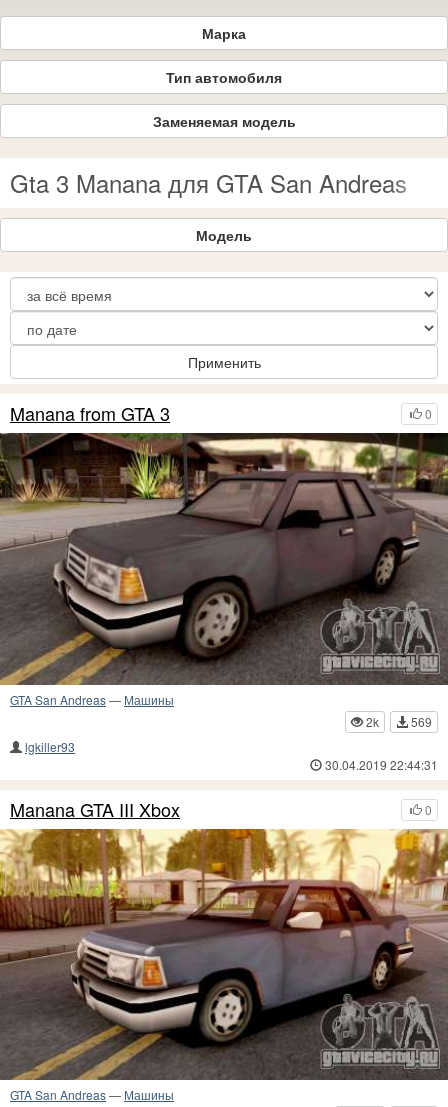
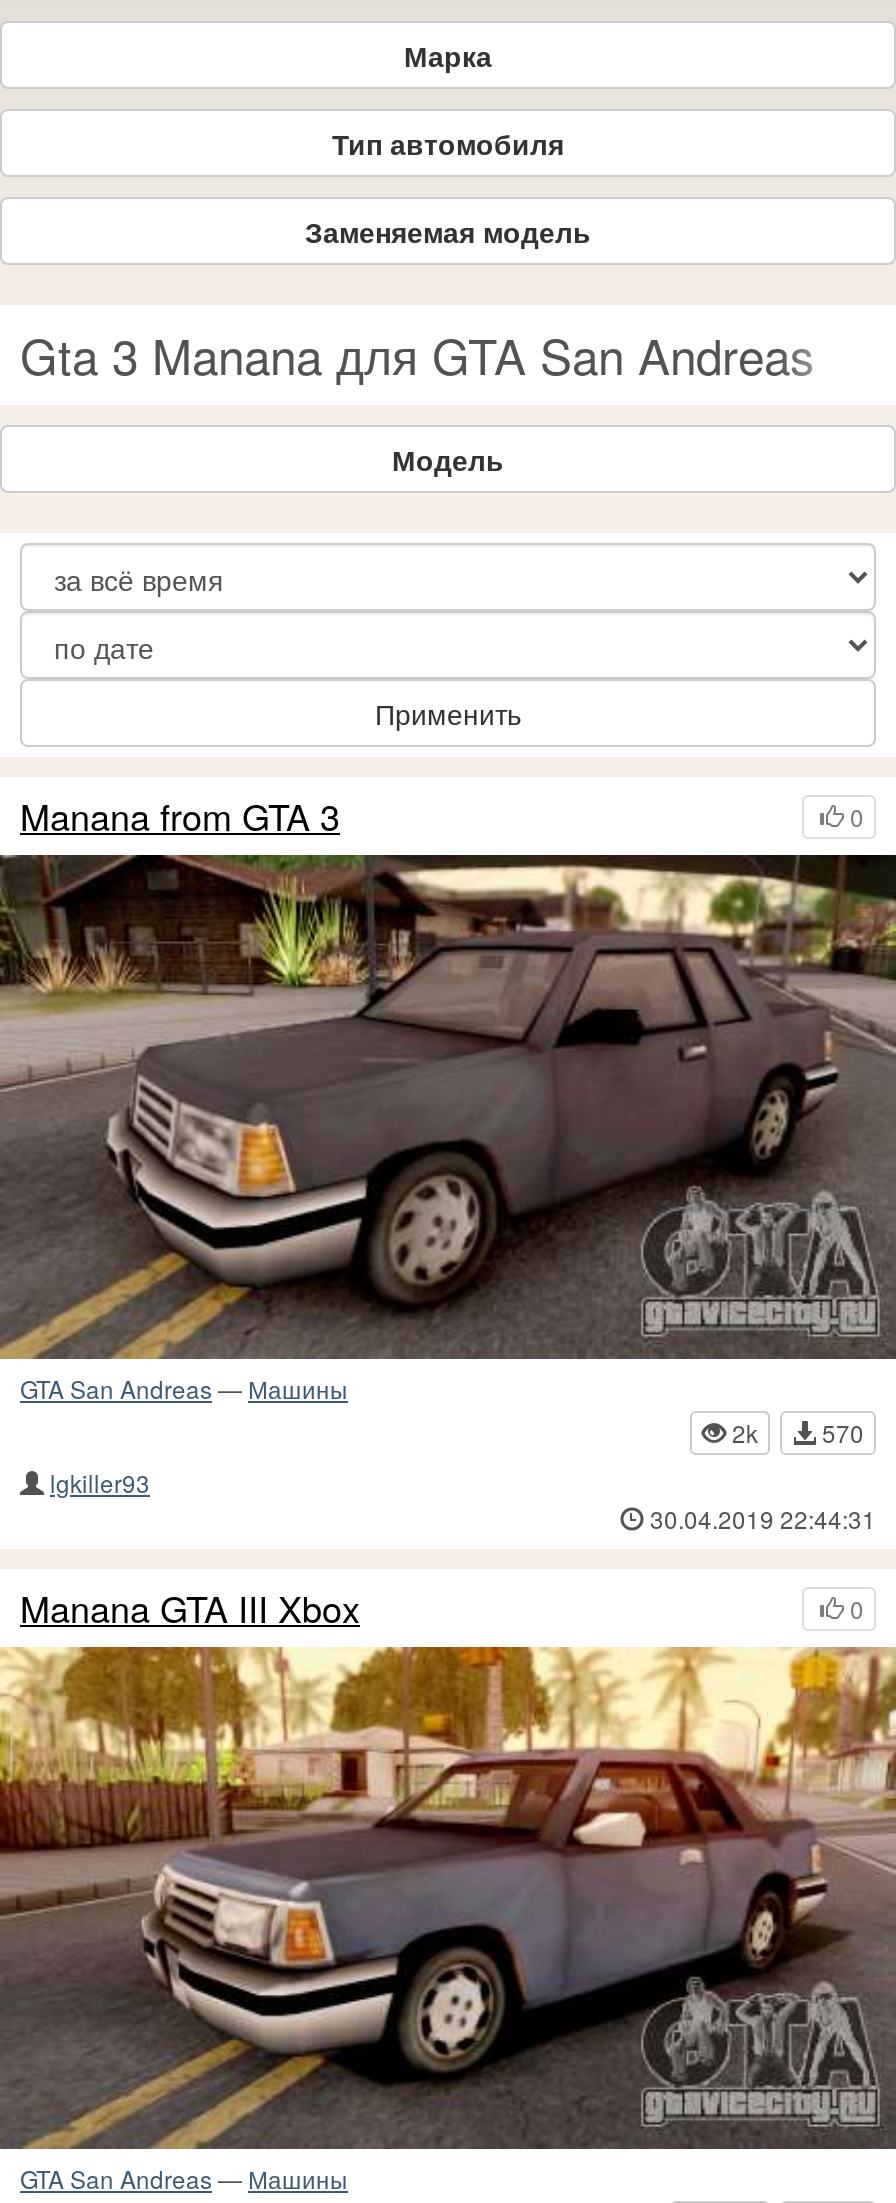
[366,713,432,730] 2k 569 -> [732,1414,864,1448] 2k 570

